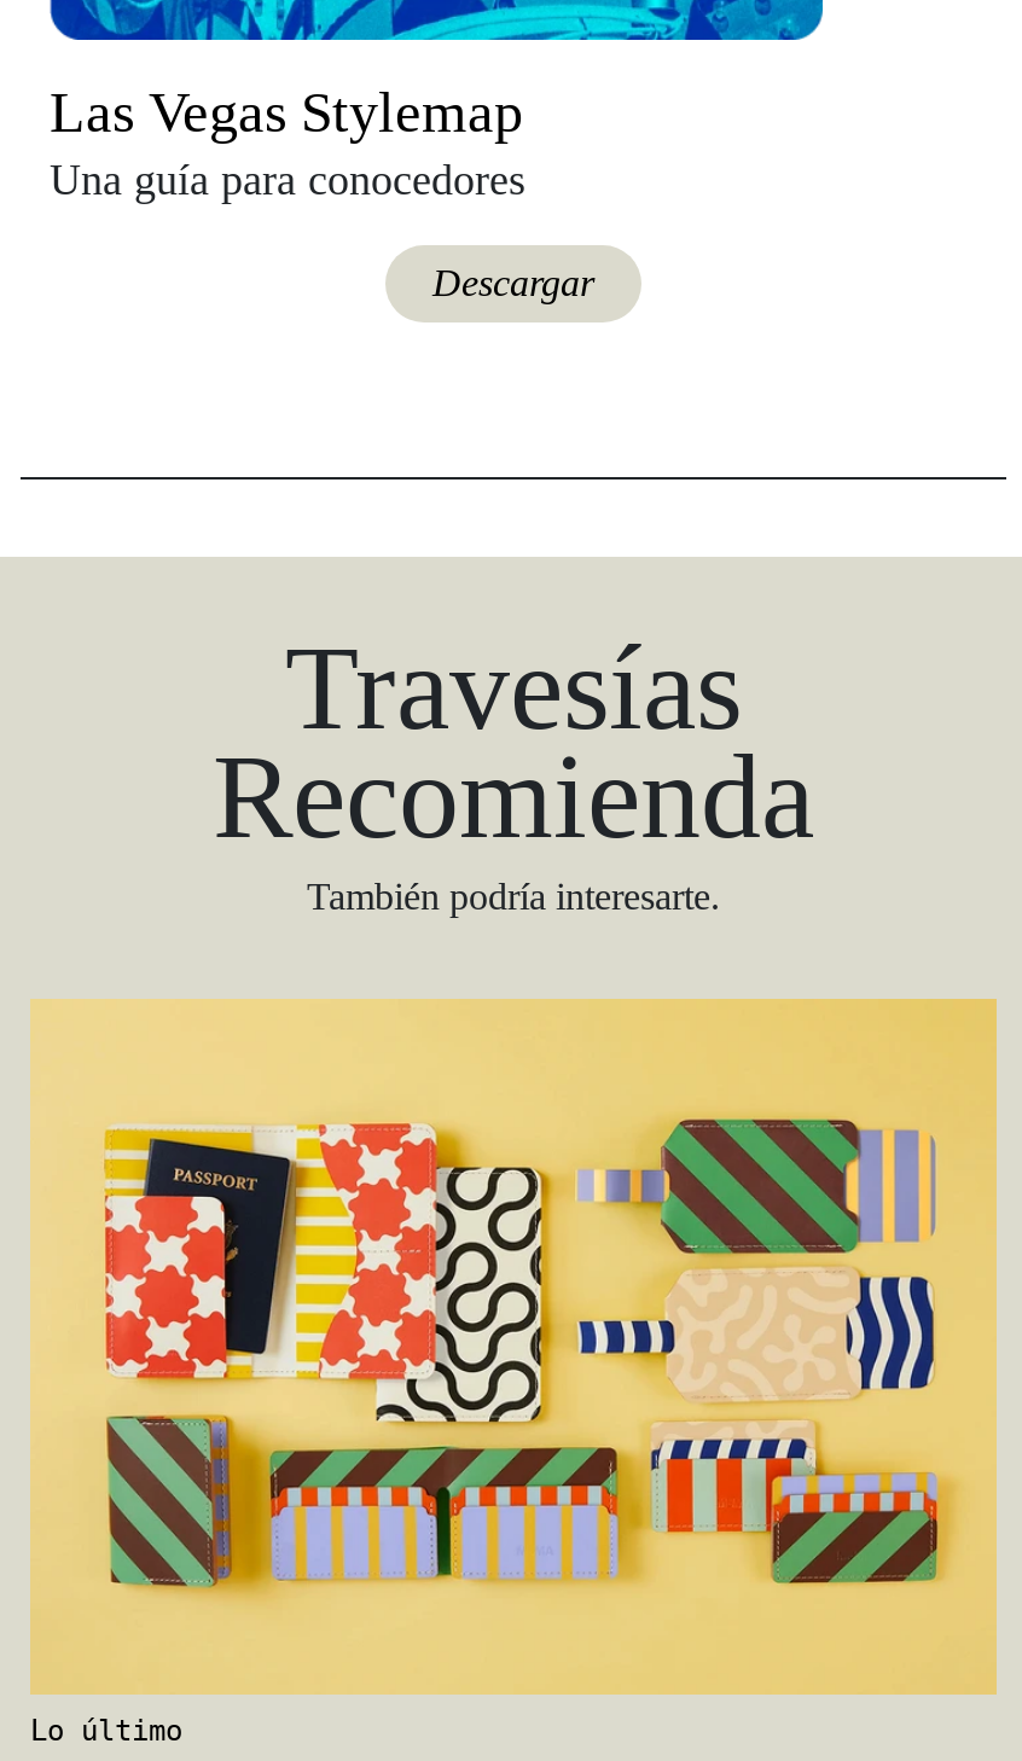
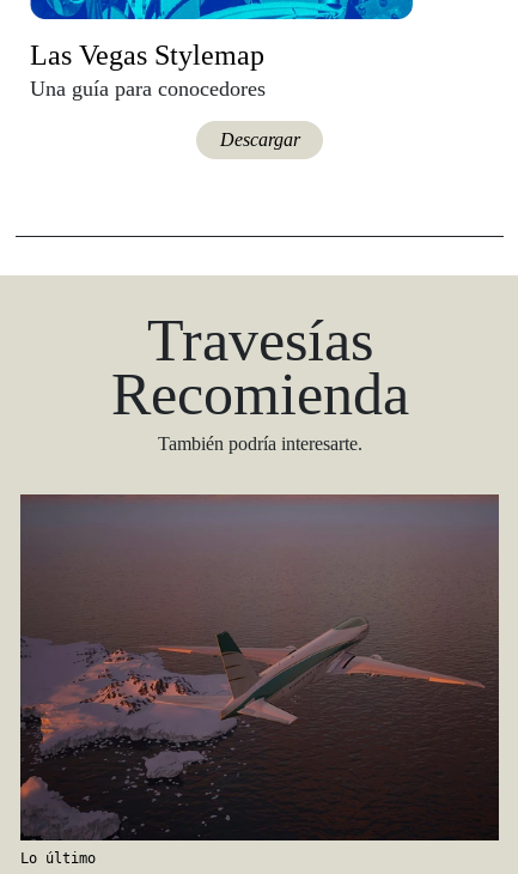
[30,998,997,1696] [image] -> [19,493,500,842] [image]

